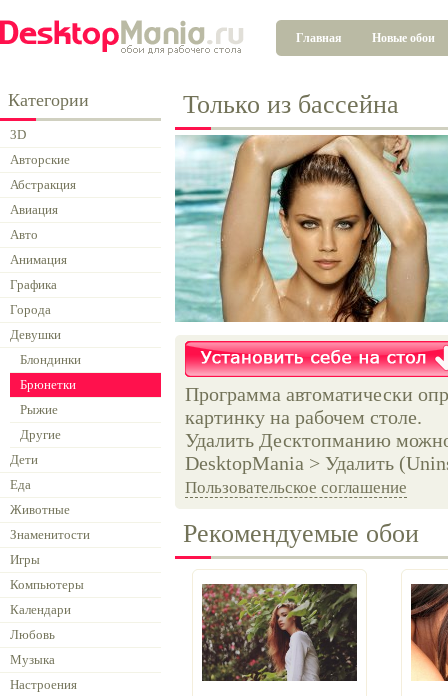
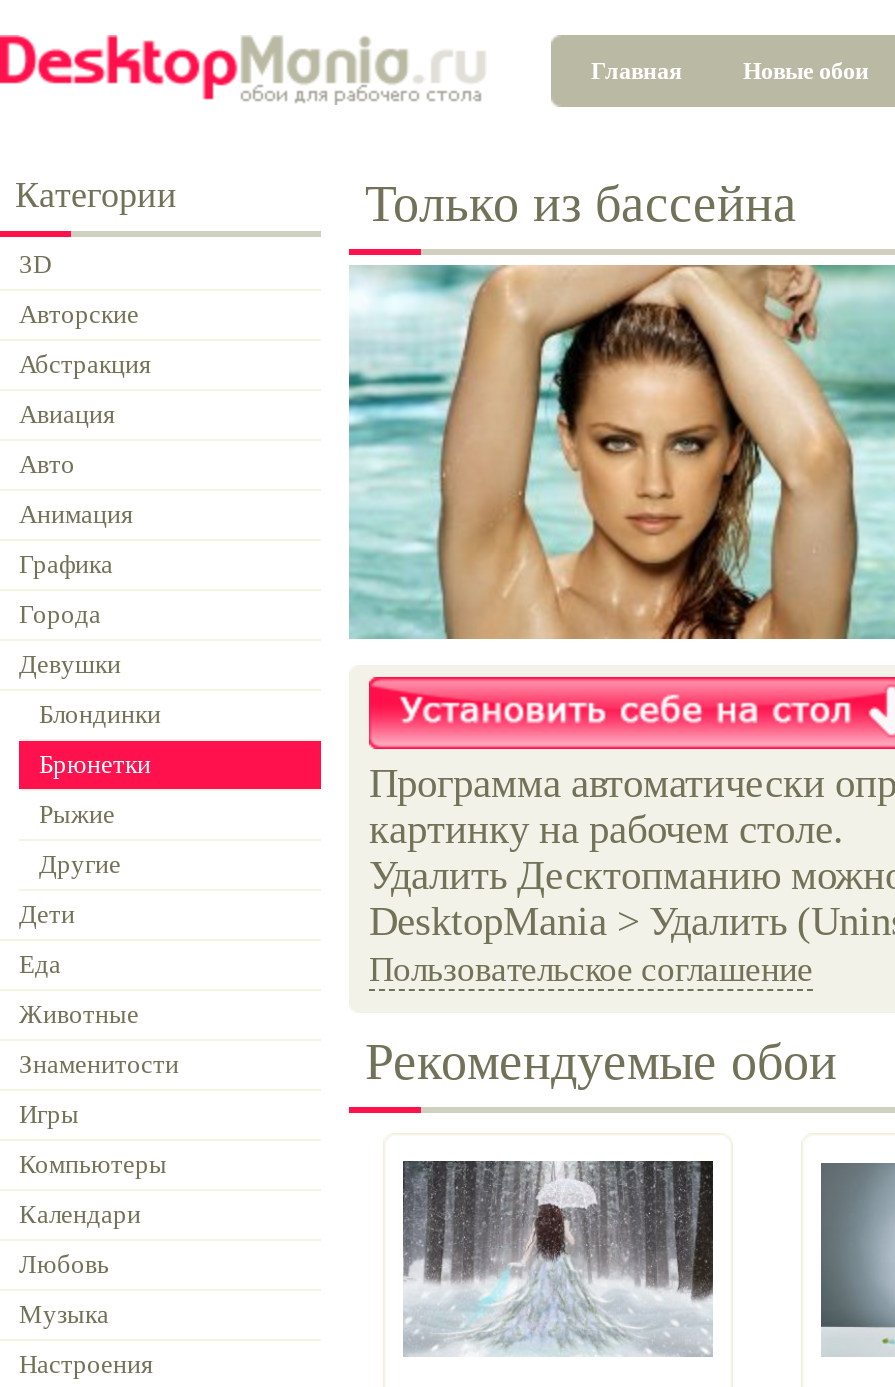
[201,583,358,682] [image] -> [403,1159,713,1357] [image]
[410,583,445,682] [image] -> [819,1161,889,1357] [image]

